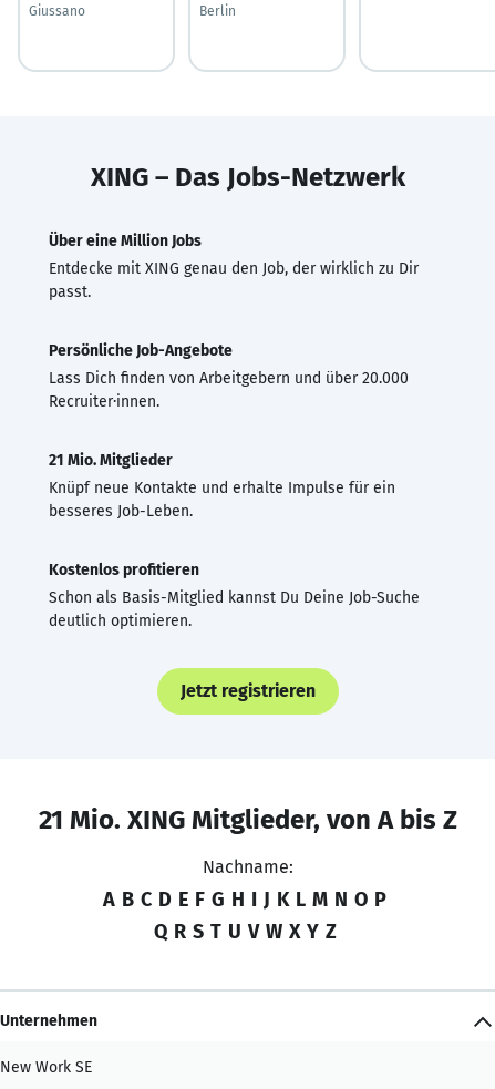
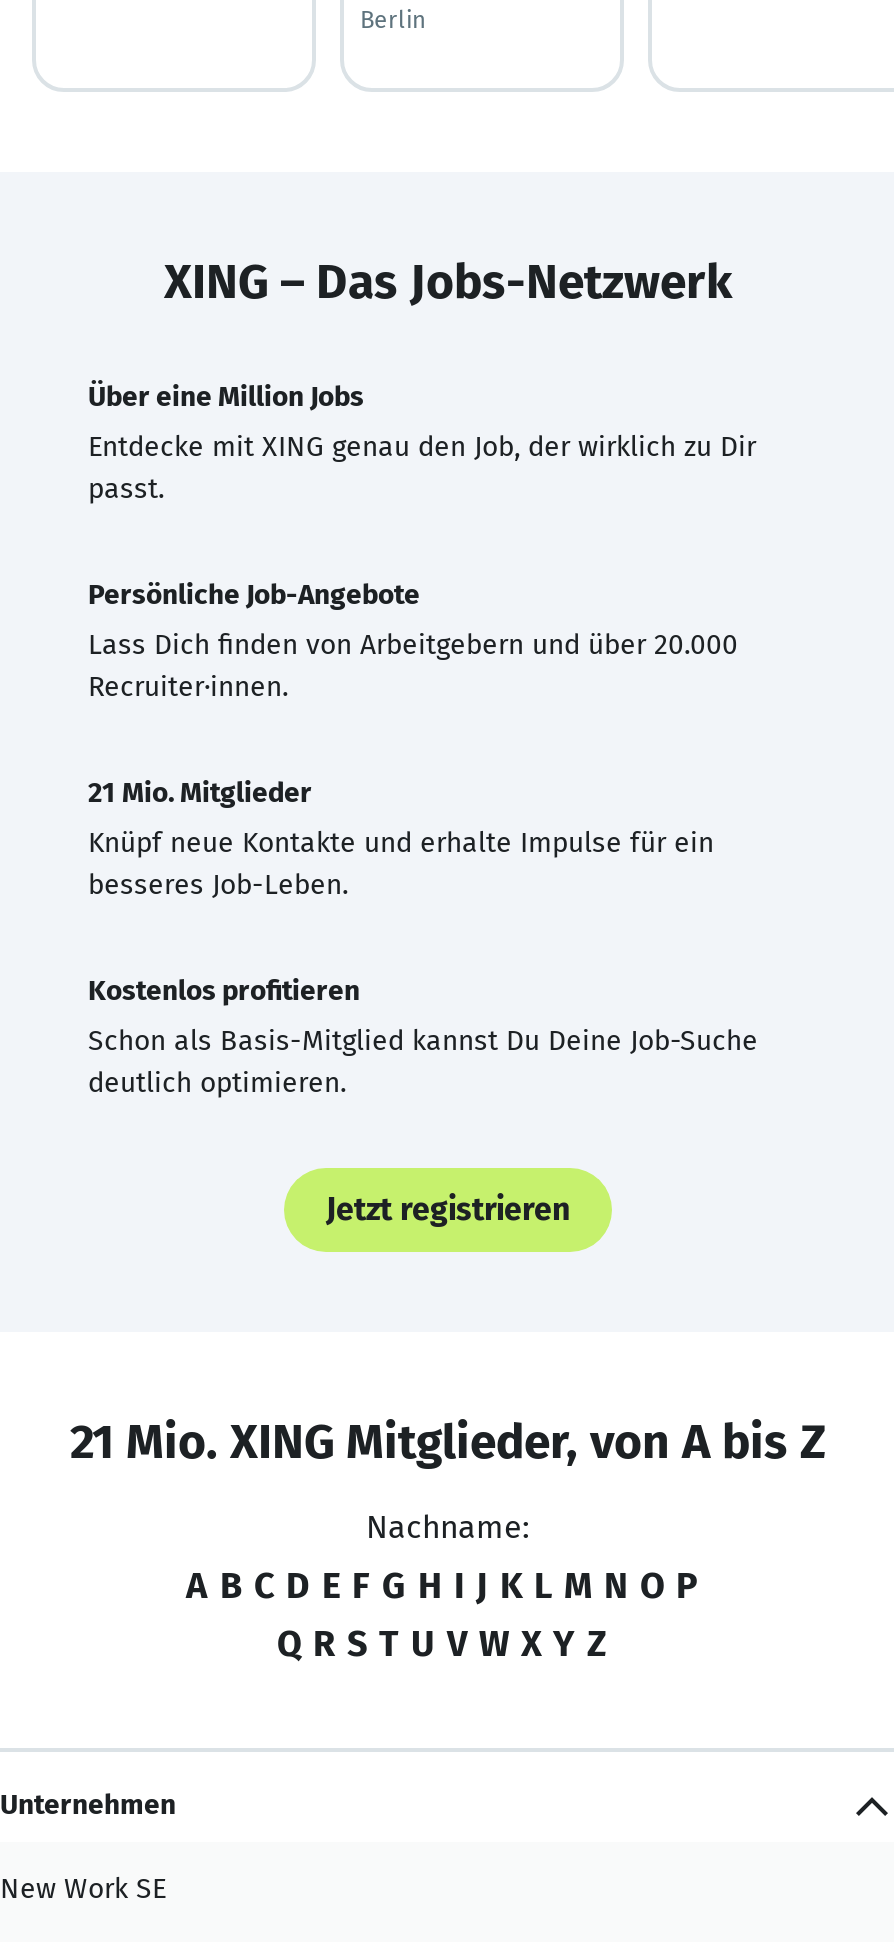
[29,3,85,18] Giussano -> none

